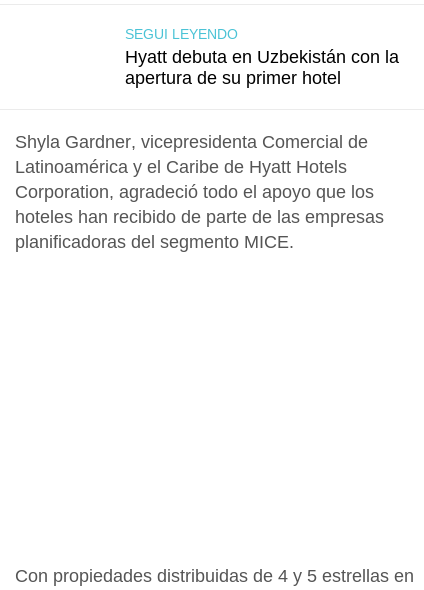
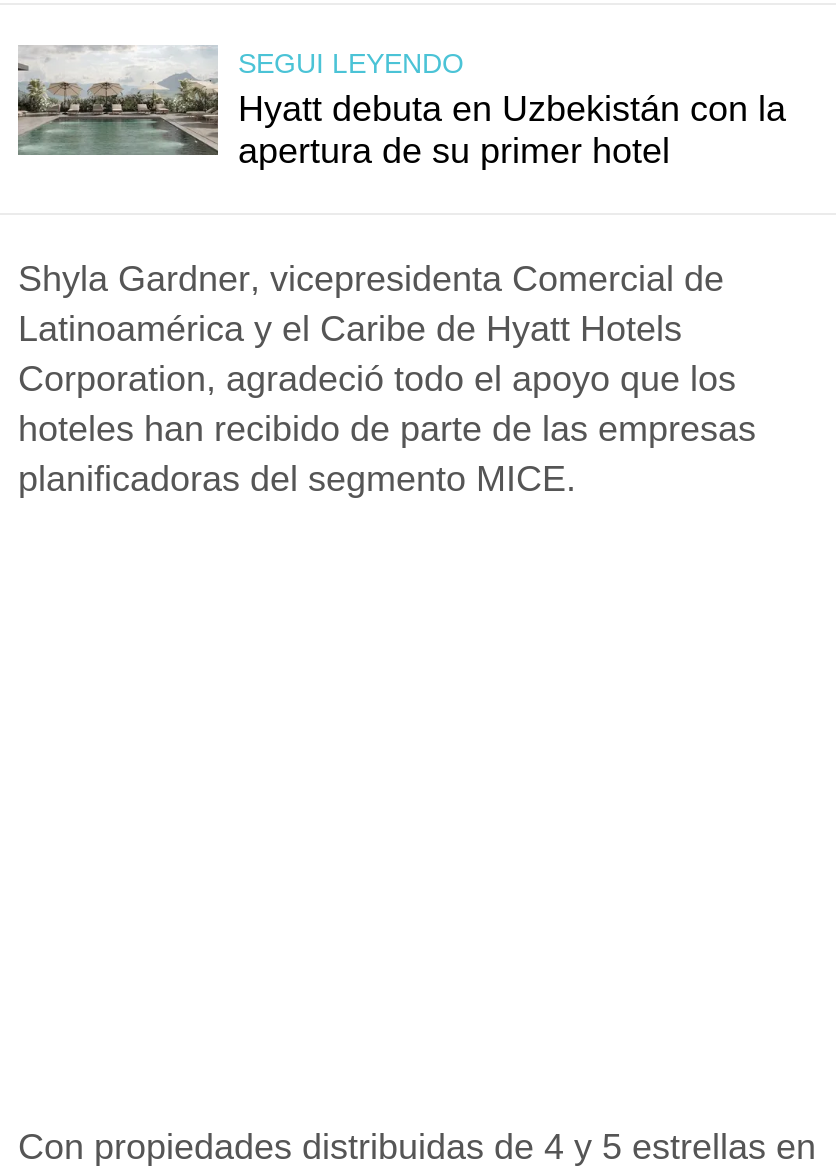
none -> [16,43,220,157] [image]

